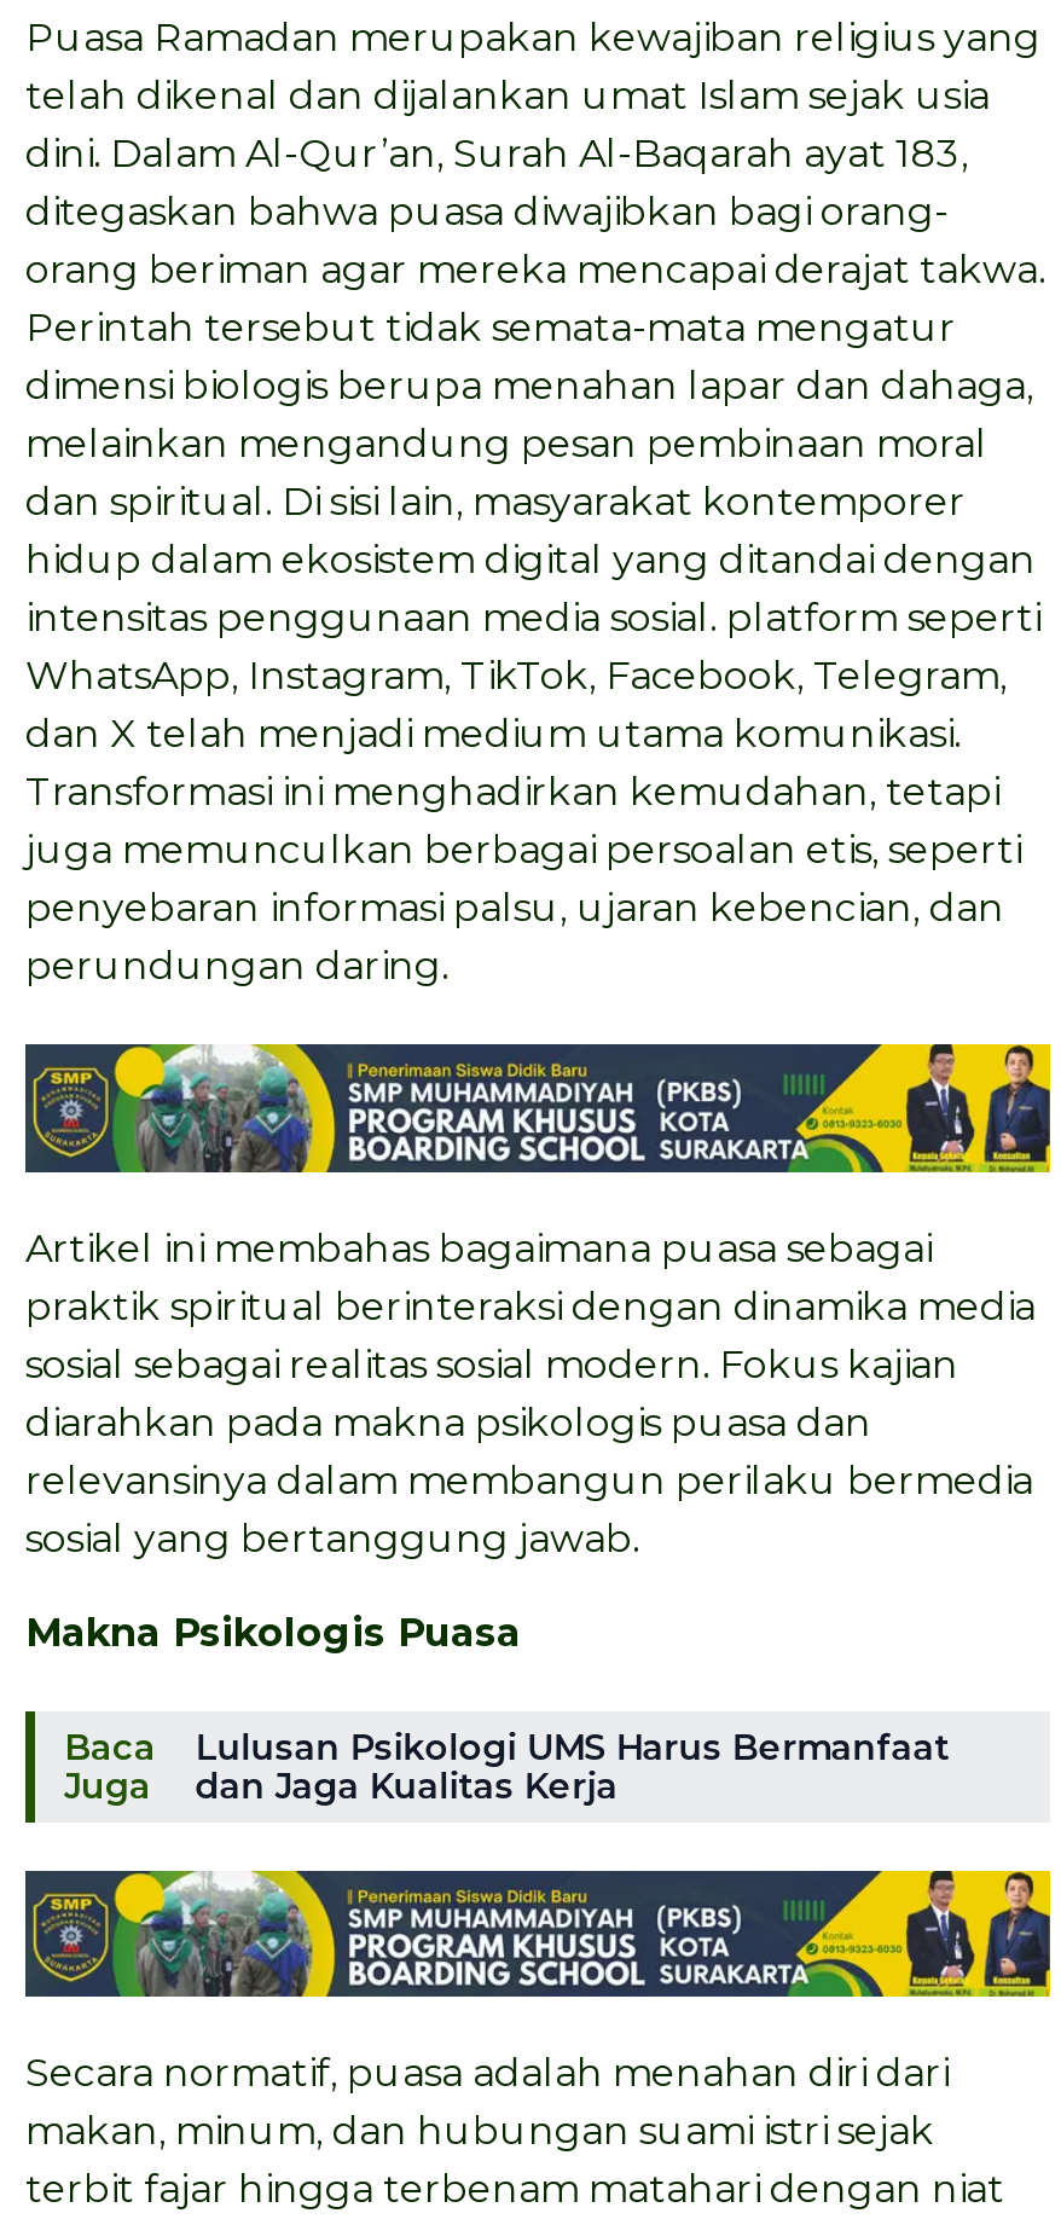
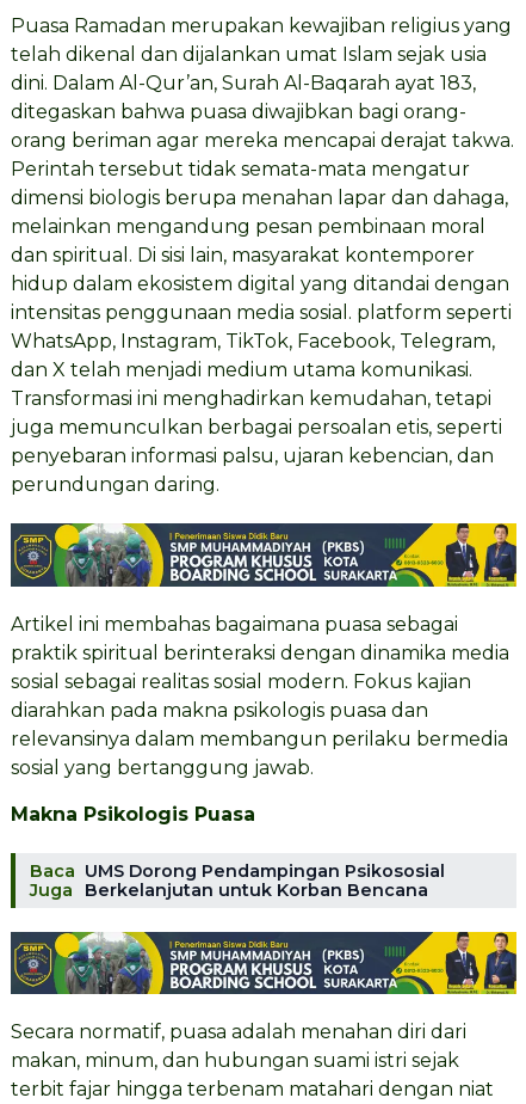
[195,1725,949,1807] Lulusan Psikologi UMS Harus Bermanfaat | dan Jaga Kualitas Kerja -> [85,860,445,901] UMS Dorong Pendampingan Psikososial | Berkelanjutan untuk Korban Bencana

